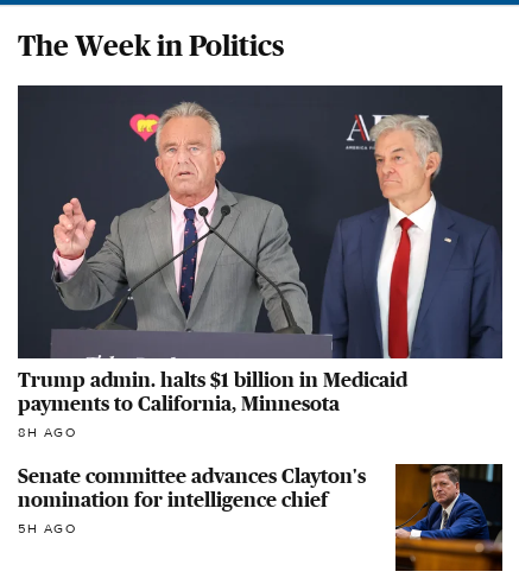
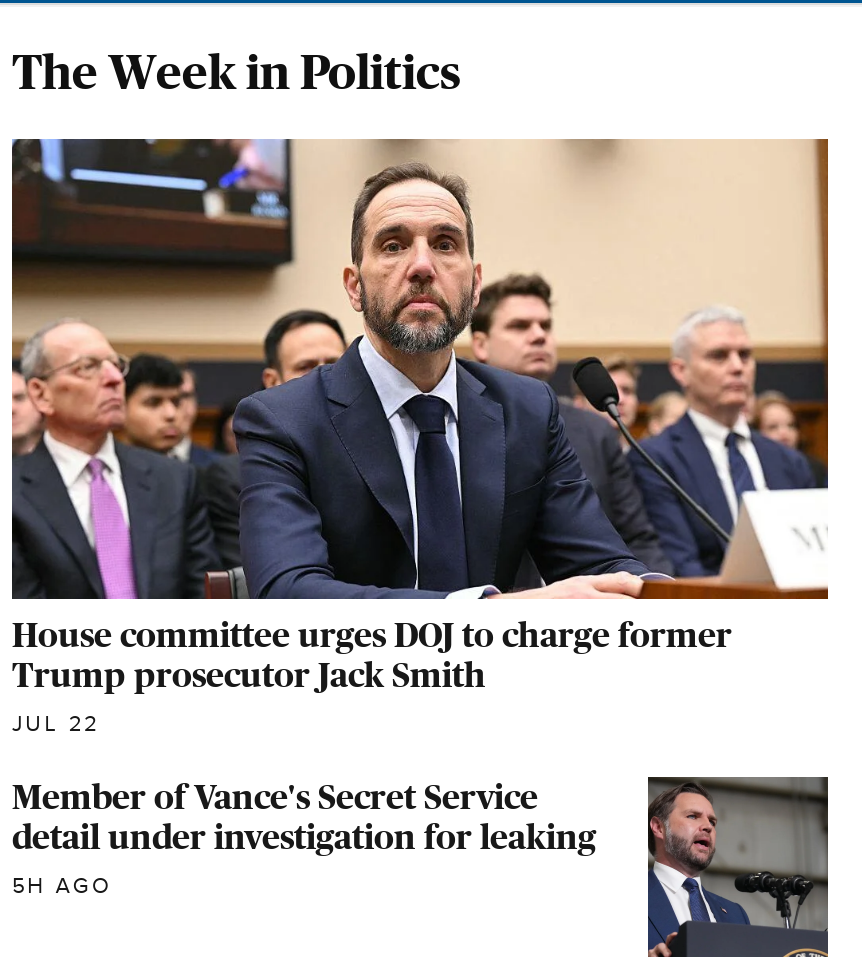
[17,84,504,440] [image] | Trump admin. halts $1 billion in Medicaid | payments to California, Minnesota | 8H AGO -> [10,137,830,736] [image] | House committee urges DOJ to charge former | Trump prosecutor Jack Smith | JUL 22
[18,463,502,572] [image] | Senate committee advances Clayton's | nomination for intelligence chief -> [12,776,830,959] [image] | Member of Vance's Secret Service | detail under investigation for leaking

